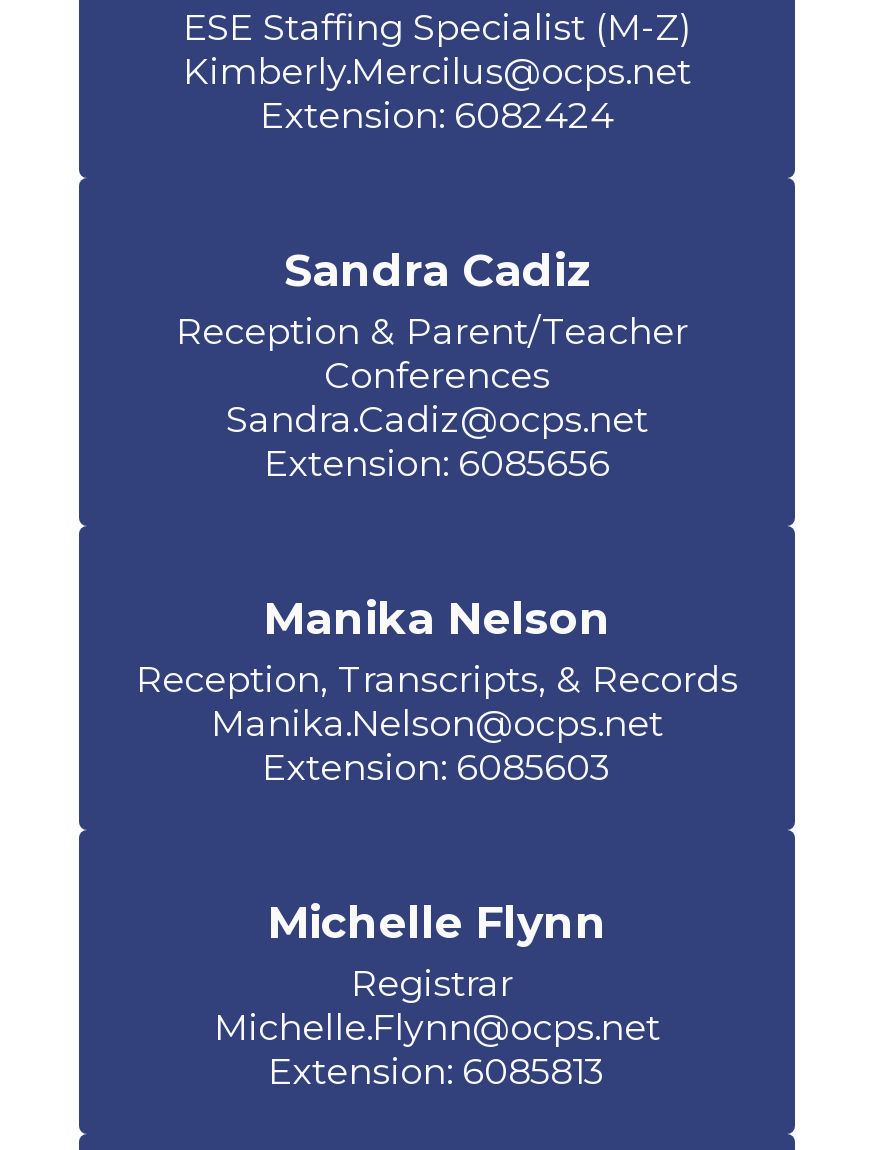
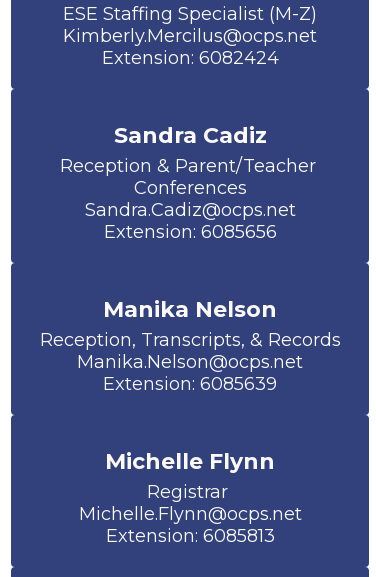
[262,746,612,790] Extension: 6085603 -> [103,373,277,395] Extension: 6085639

